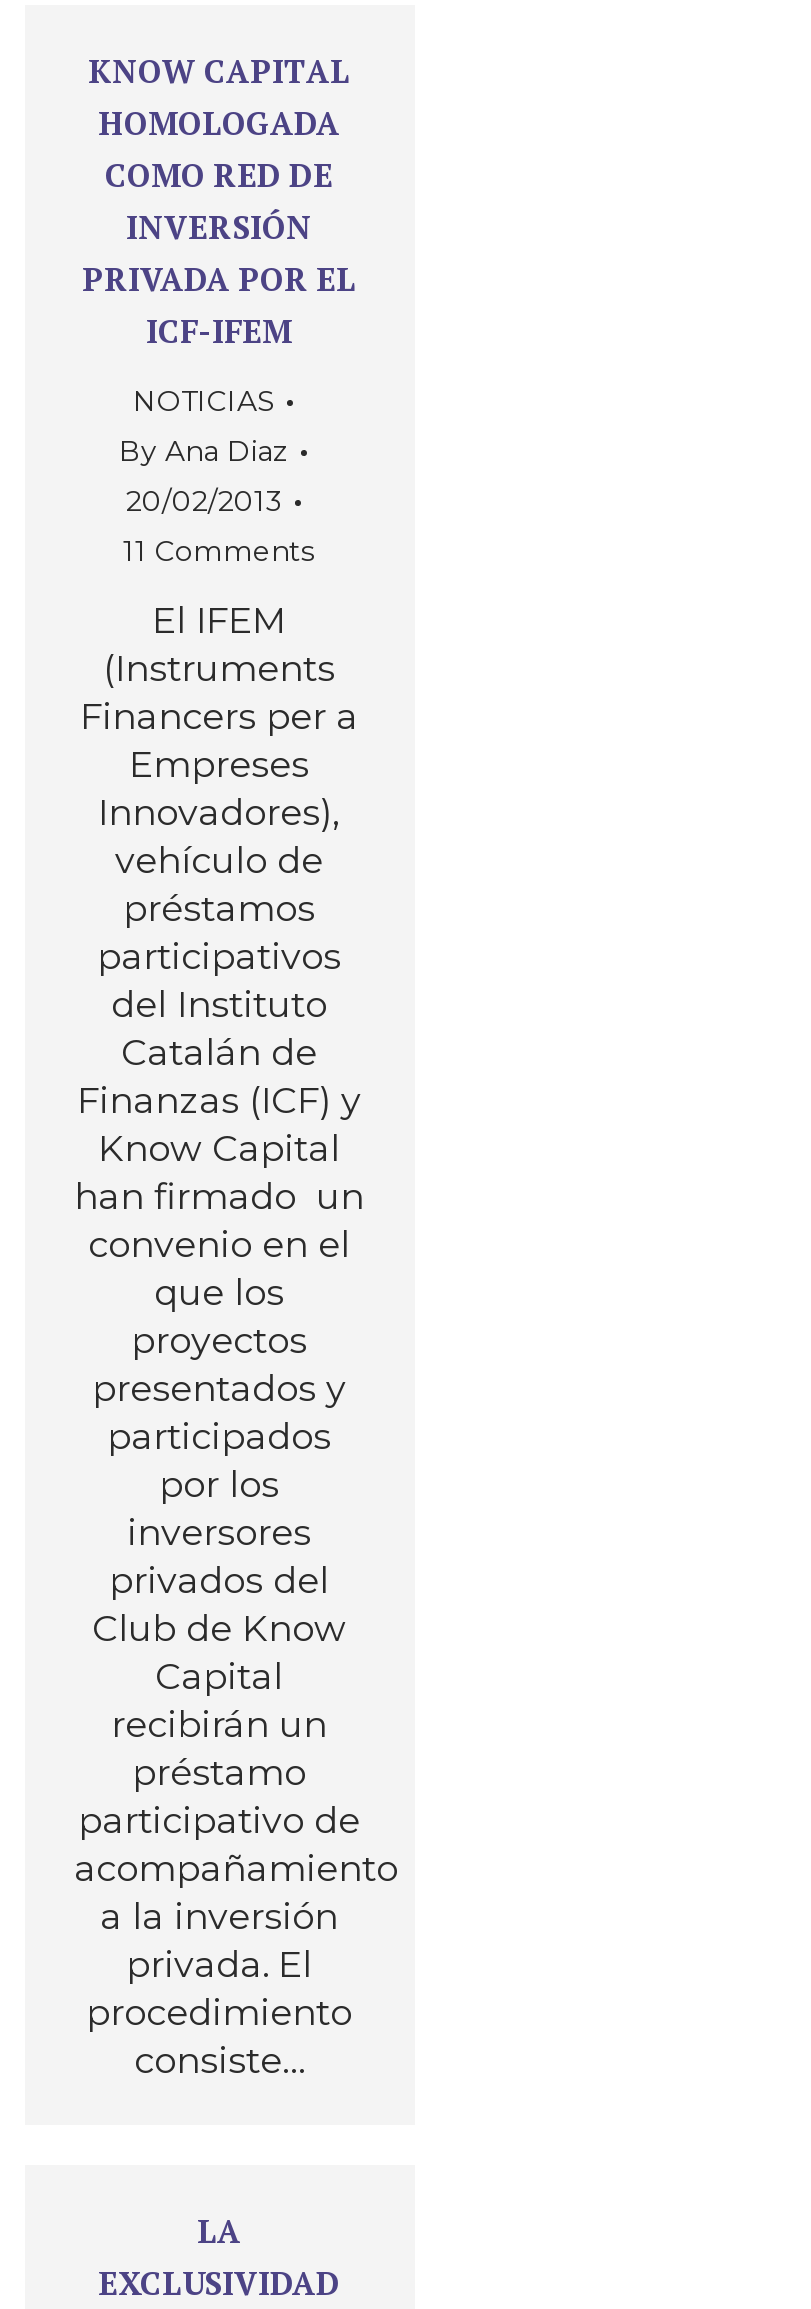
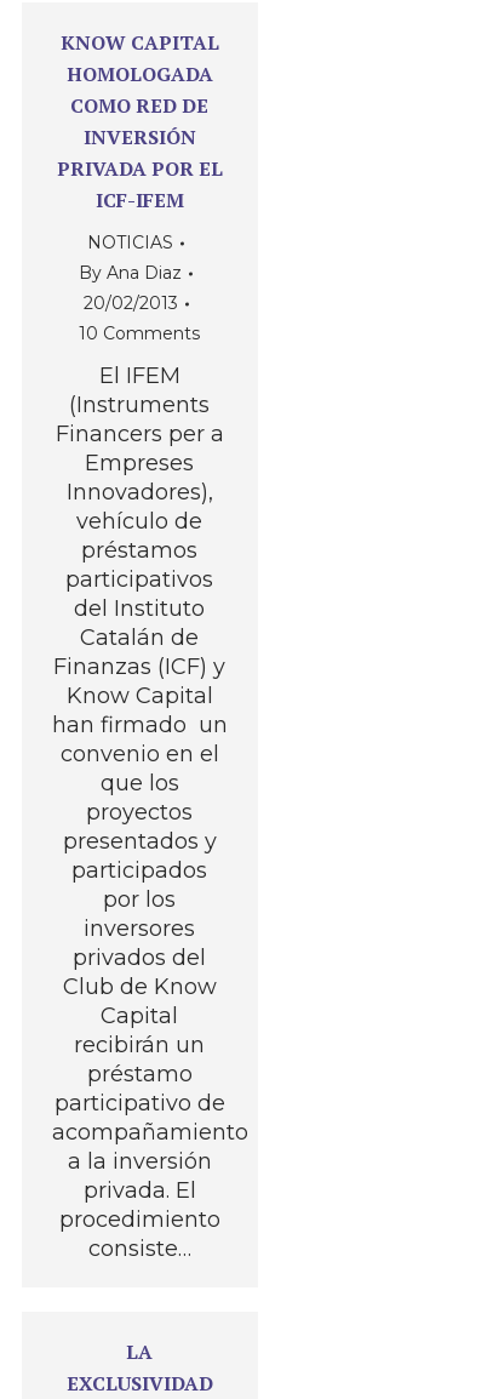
[123,533,315,569] 11 Comments -> [79,322,200,344] 10 Comments

